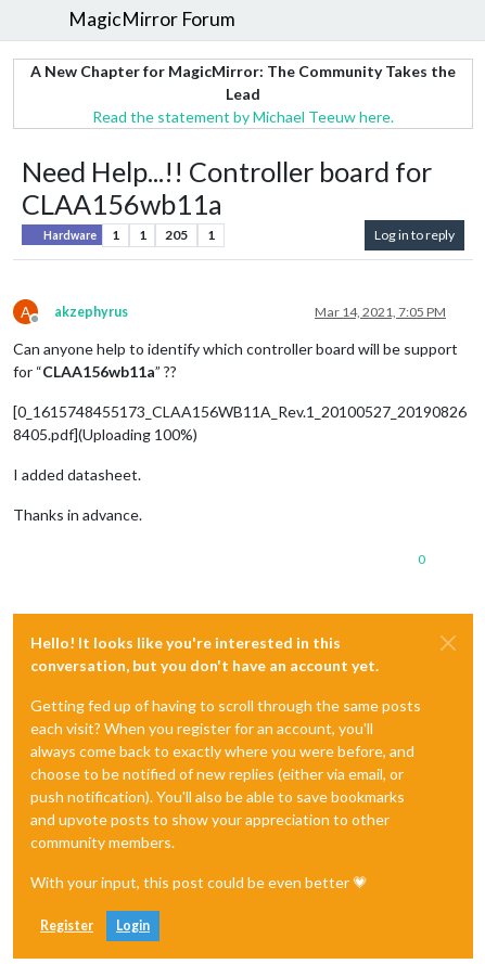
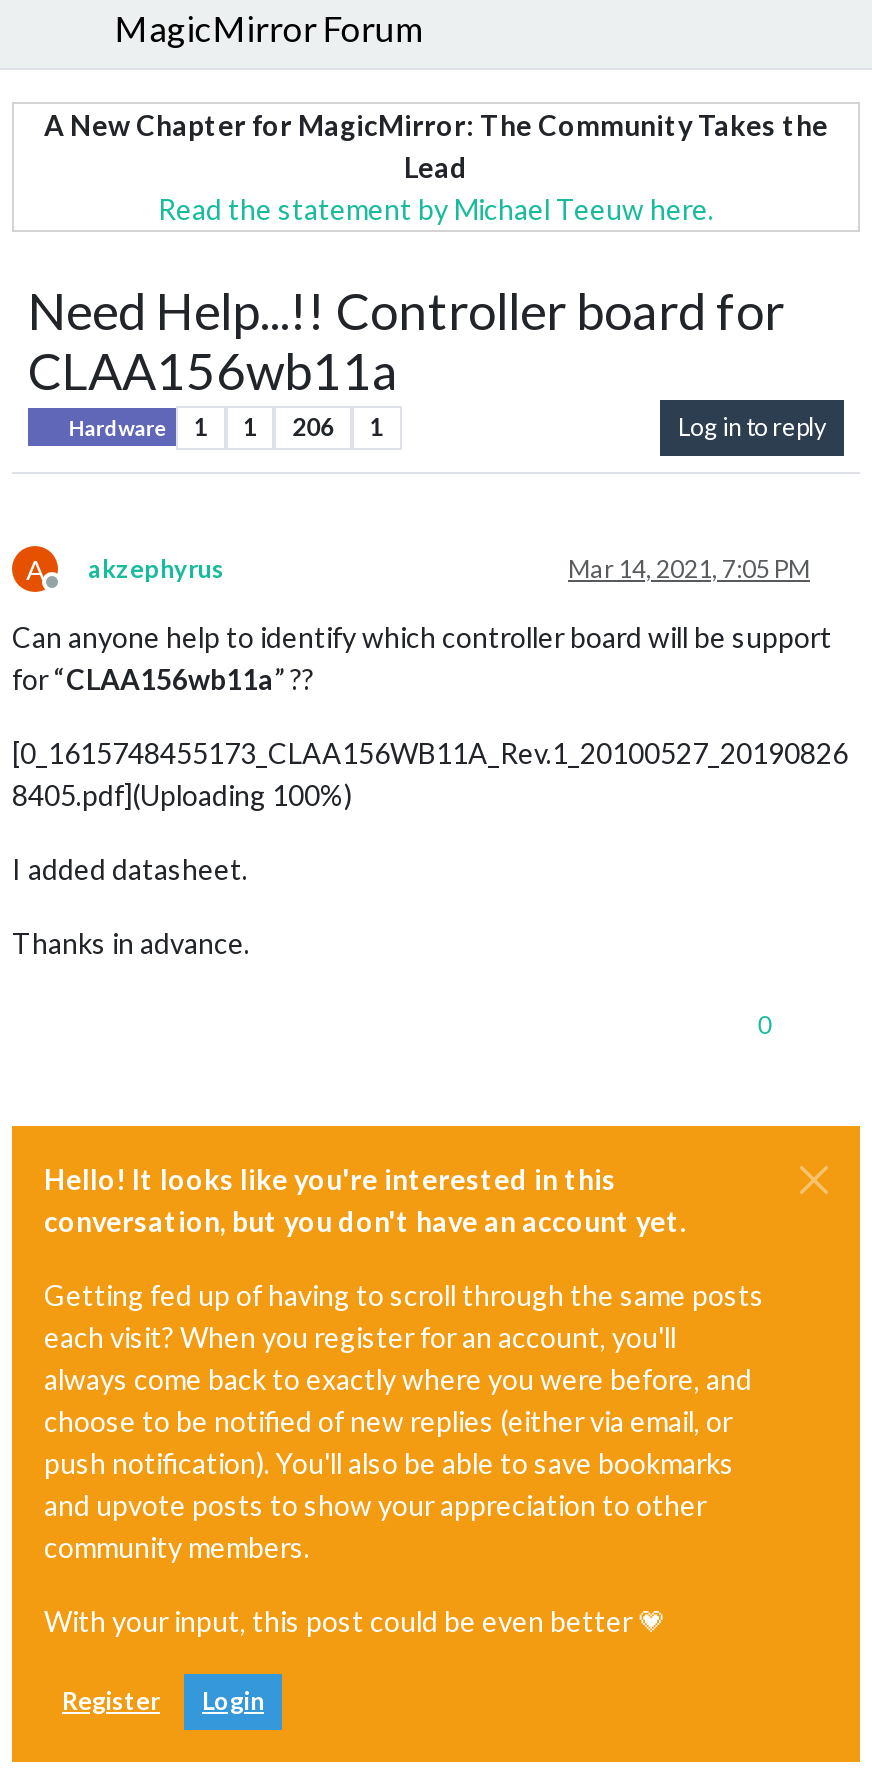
[41,226,215,243] Hardware 1 1 205 1 -> [64,412,383,442] Hardware 1 1 206 1

